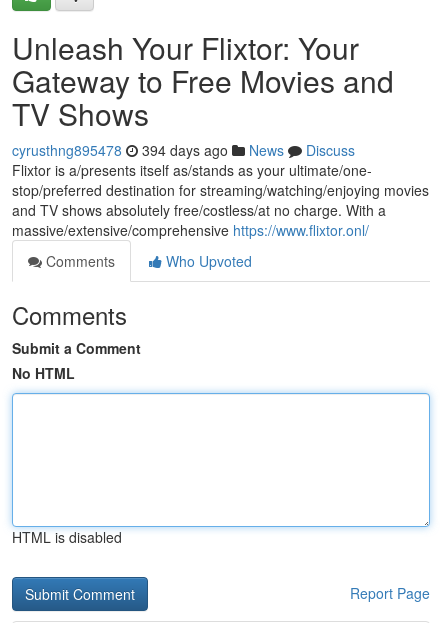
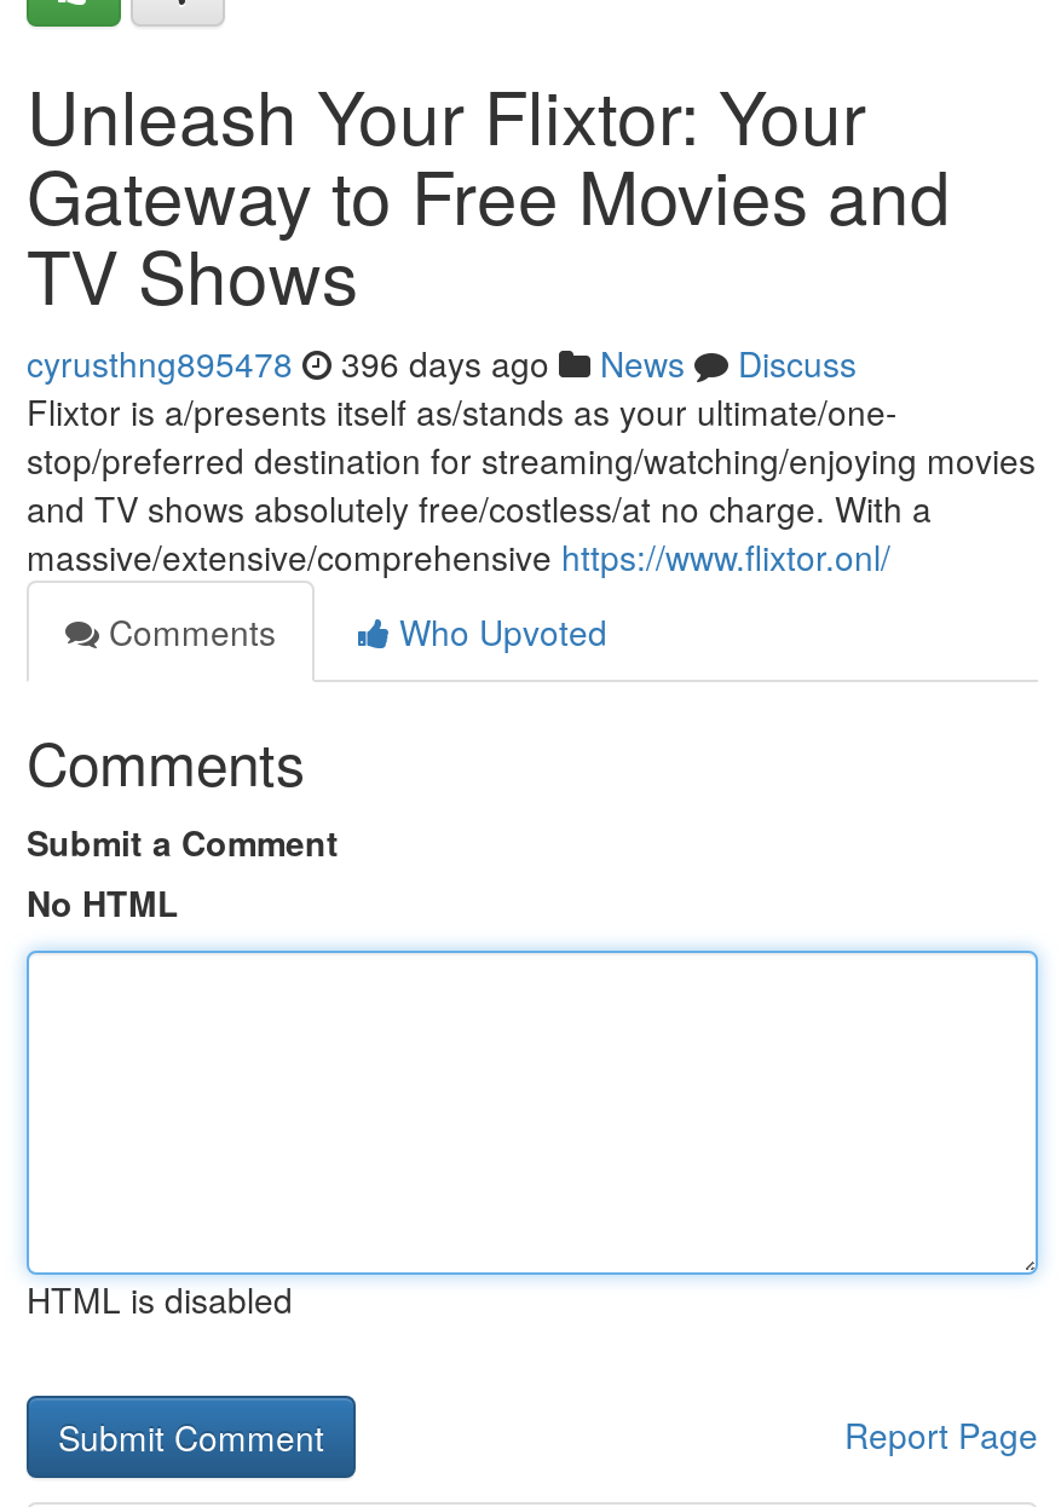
[12,140,355,160] cyrusthng895478 394 days ago News Discuss -> [27,339,857,387] cyrusthng895478 396 days ago News Discuss

